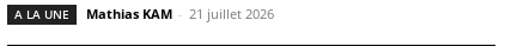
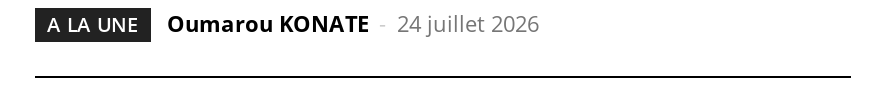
[86,4,274,22] Mathias KAM - 21 juillet 2026 -> [167,7,539,37] Oumarou KONATE - 24 juillet 2026

